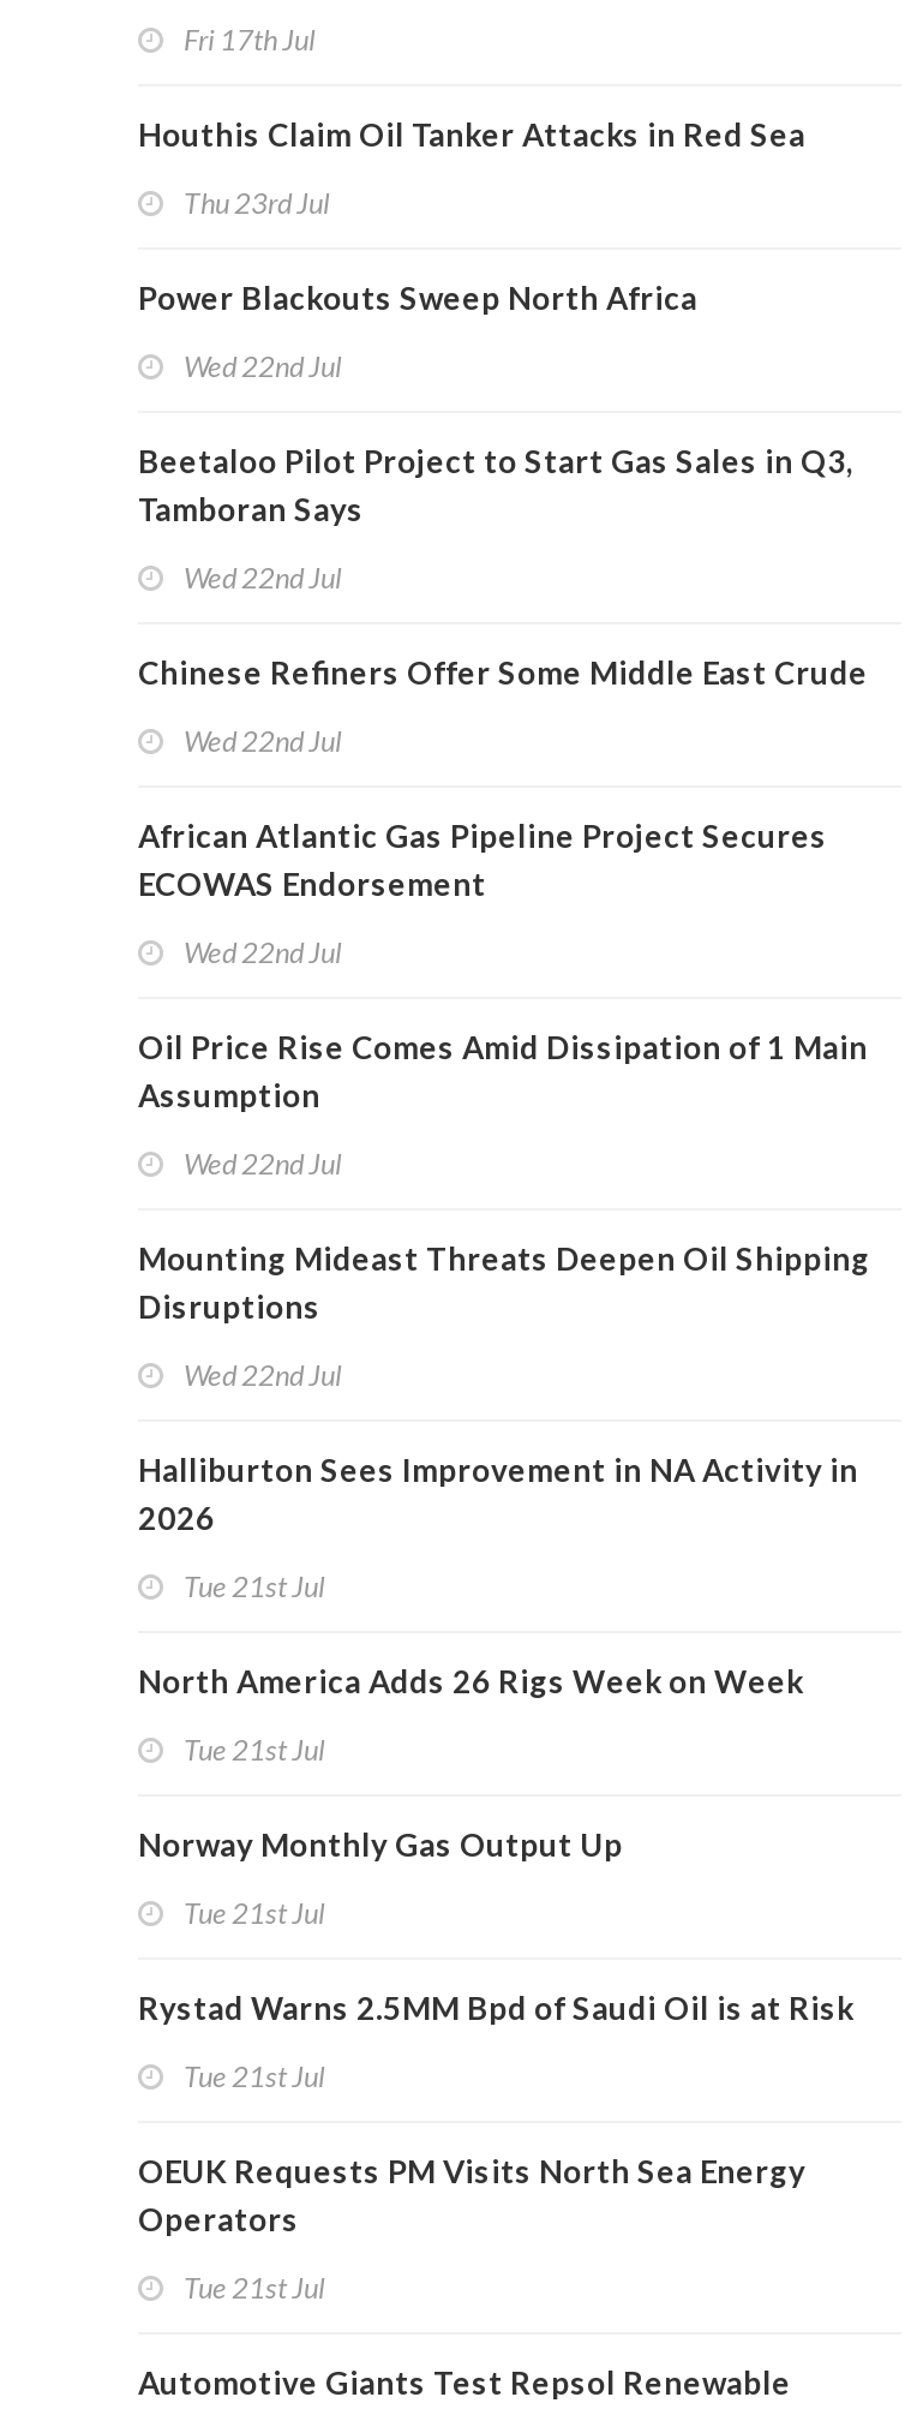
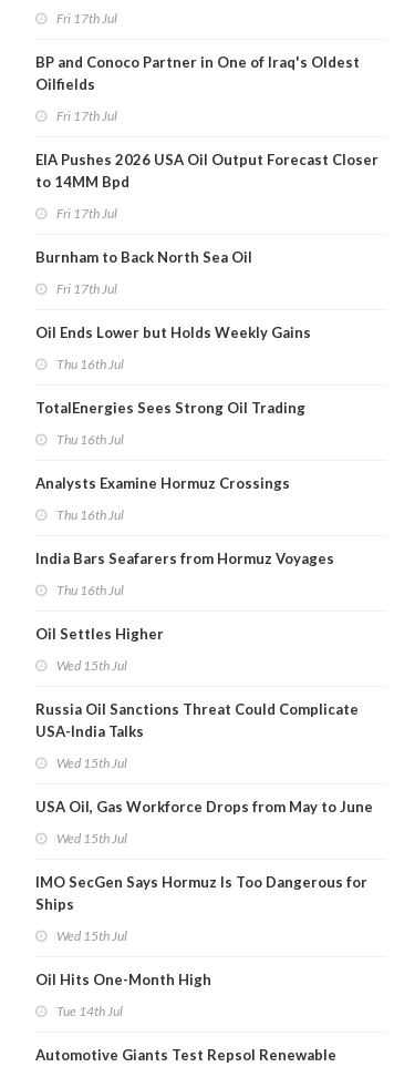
[138,115,805,154] Houthis Claim Oil Tanker Attacks in Red Sea -> [35,53,360,93] BP and Conoco Partner in One of Iraq's Oldest | Oilfields
[184,185,330,221] Thu 23rd Jul -> [56,107,117,124] Fri 17th Jul
[138,279,697,317] Power Blackouts Sweep North Africa -> [35,151,379,191] EIA Pushes 2026 USA Oil Output Forecast Closer | to 14MM Bpd
[184,348,342,384] Wed 22nd Jul -> [56,205,117,222] Fri 17th Jul
[138,442,853,528] Beetaloo Pilot Project to Start Gas Sales in Q3, | Tamboran Says -> [35,248,252,266] Burnham to Back North Sea Oil
[184,560,342,596] Wed 22nd Jul -> [56,280,117,297] Fri 17th Jul
[138,653,868,692] Chinese Refiners Offer Some Middle East Crude -> [35,324,311,341] Oil Ends Lower but Holds Weekly Gains
[184,723,342,759] Wed 22nd Jul -> [56,356,124,372] Thu 16th Jul
[138,817,827,903] African Atlantic Gas Pipeline Project Secures | ECOWAS Endorsement -> [35,399,305,417] TotalEnergies Sees Strong Oil Trading
[184,934,342,970] Wed 22nd Jul -> [56,431,124,448] Thu 16th Jul
[138,1028,868,1114] Oil Price Rise Comes Amid Dissipation of 1 Main | Assumption -> [35,474,290,492] Analysts Examine Hormuz Crossings
[184,1146,342,1182] Wed 22nd Jul -> [56,506,124,523] Thu 16th Jul
[138,1239,870,1326] Mounting Mideast Threats Deepen Oil Shipping | Disruptions -> [35,550,334,567] India Bars Seafarers from Hormuz Voyages
[184,1357,342,1393] Wed 22nd Jul -> [56,582,124,598] Thu 16th Jul
[138,1451,858,1537] Halliburton Sees Improvement in NA Activity in | 2026 -> [35,625,164,643] Oil Settles Higher
[184,1568,325,1604] Tue 21st Jul -> [56,657,127,674] Wed 15th Jul
[138,1662,803,1700] North America Adds 26 Rigs Week on Week -> [35,700,359,740] Russia Oil Sanctions Threat Could Complicate | USA-India Talks
[184,1732,325,1768] Tue 21st Jul -> [56,755,127,771] Wed 15th Jul
[138,1825,623,1864] Norway Monthly Gas Output Up -> [35,798,373,815] USA Oil, Gas Workforce Drops from May to June
[184,1895,325,1931] Tue 21st Jul -> [56,830,127,847] Wed 15th Jul
[138,1989,853,2027] Rystad Warns 2.5MM Bpd of Saudi Oil is at Risk -> [35,873,367,913] IMO SecGen Says Hormuz Is Too Dangerous for | Ships
[184,2058,325,2094] Tue 21st Jul -> [56,927,127,944] Wed 15th Jul
[138,2152,805,2238] OEUK Requests PM Visits North Sea Energy | Operators -> [35,971,211,988] Oil Hits One-Month High
[184,2270,325,2306] Tue 21st Jul -> [56,1003,123,1019] Tue 14th Jul

